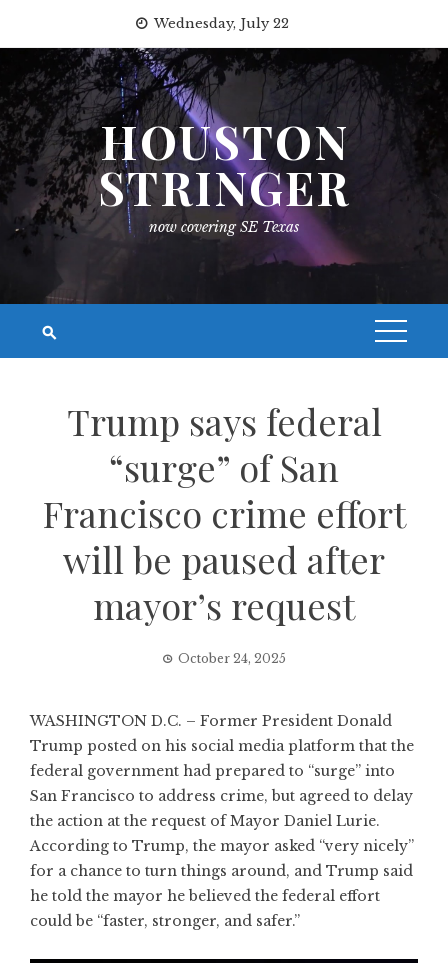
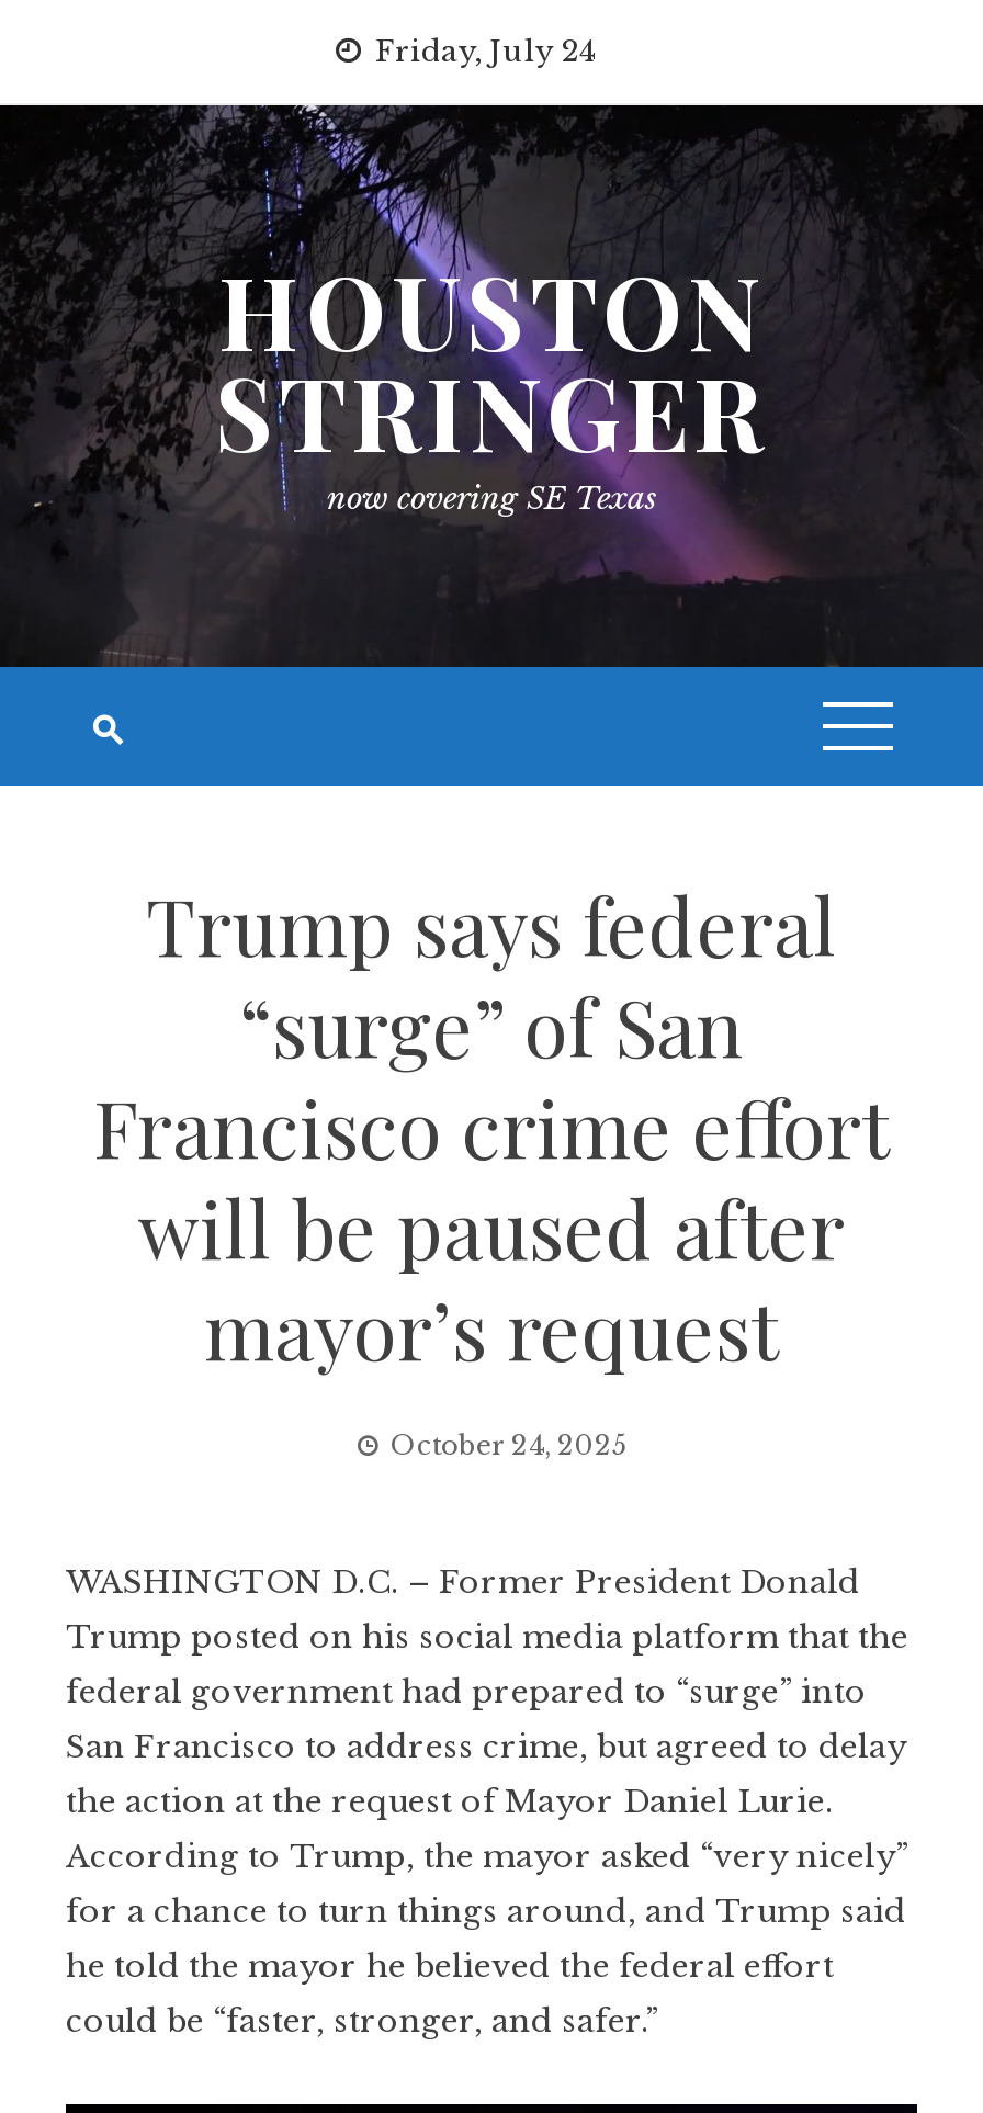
[153,15,288,32] Wednesday, July 22 -> [375,33,595,70] Friday, July 24

